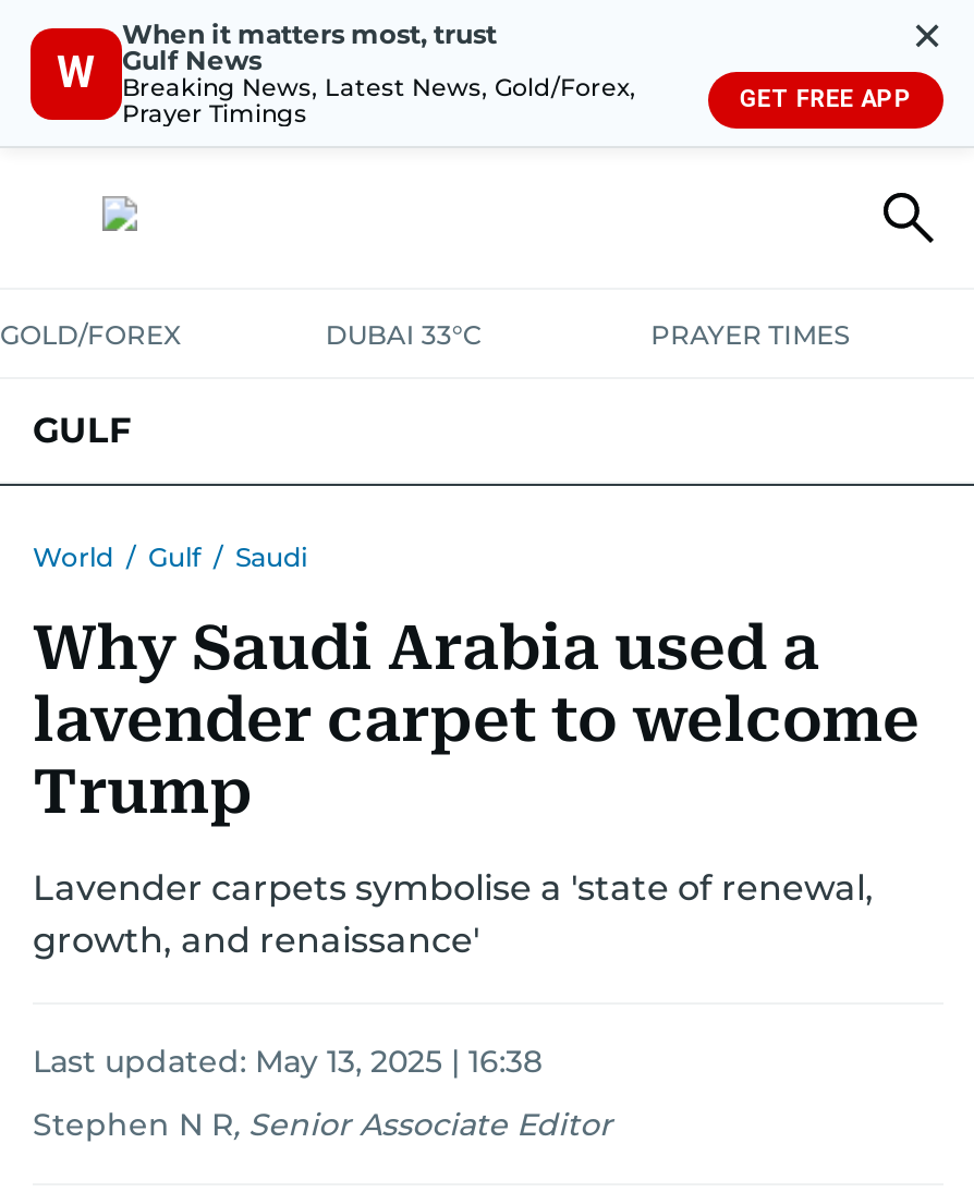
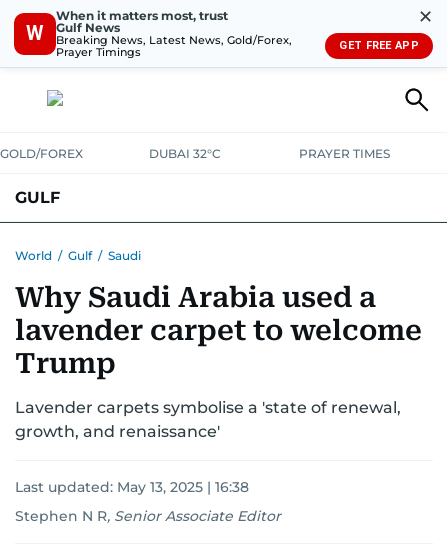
[325,318,482,351] DUBAI 33°C -> [149,146,221,161] DUBAI 32°C

